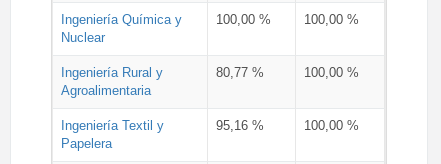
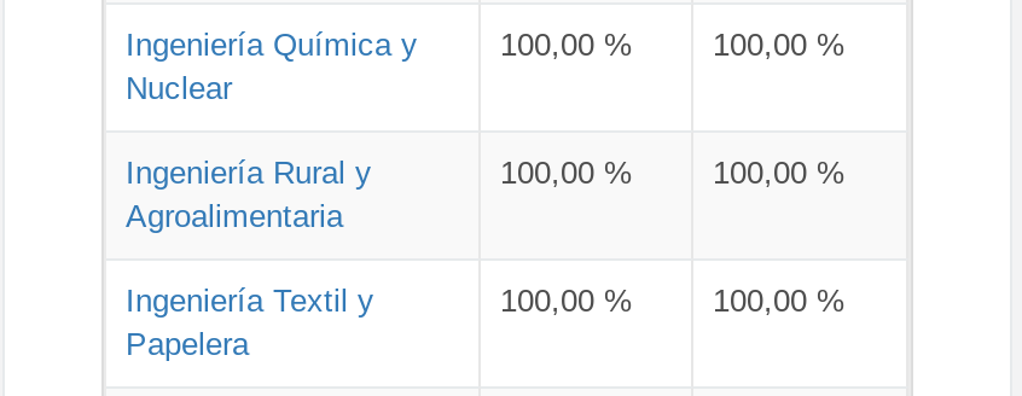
[216,64,264,79] 80,77 % -> [500,153,633,190] 100,00 %
[216,117,264,132] 95,16 % -> [500,281,633,318] 100,00 %

